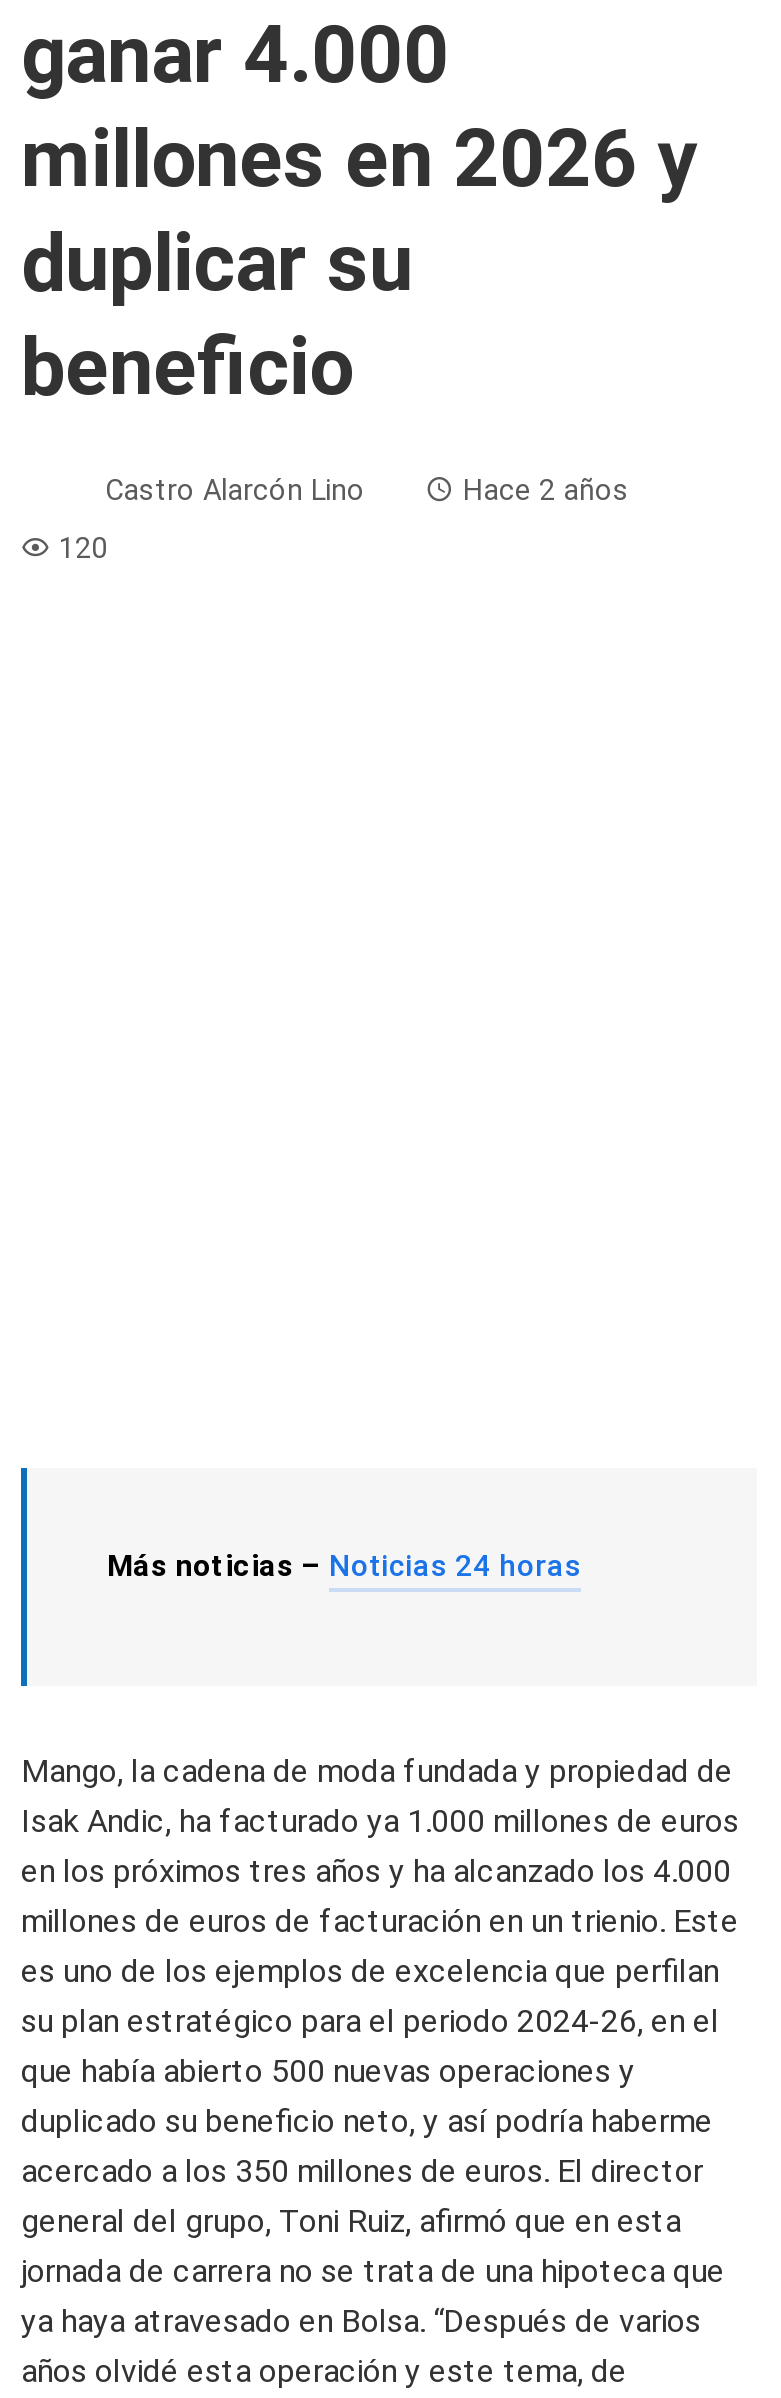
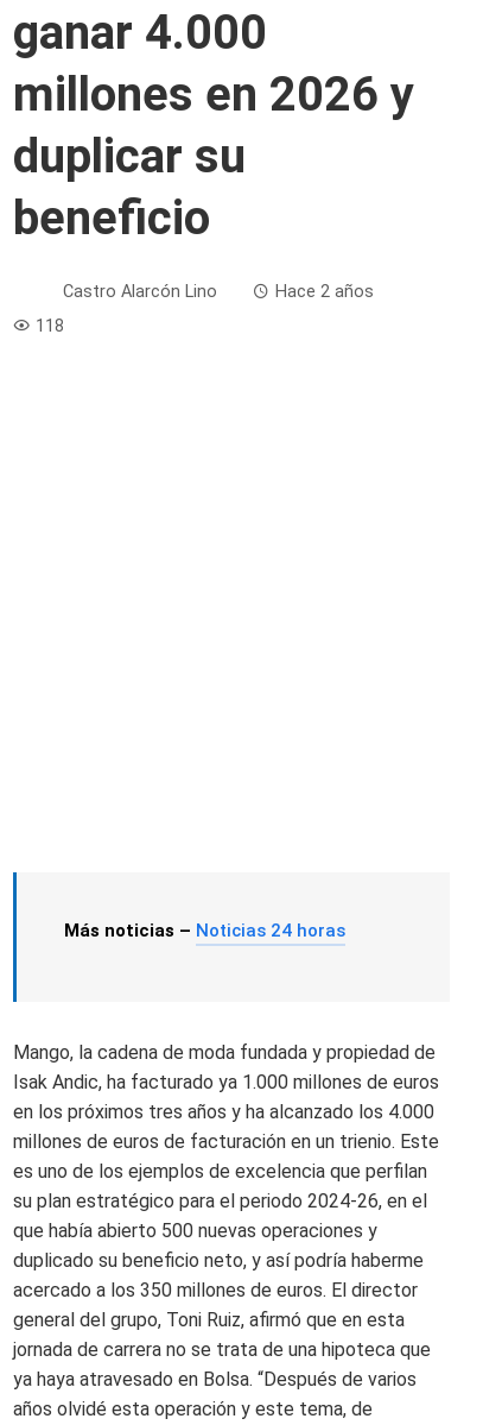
[59,532,107,566] 120 -> [36,316,64,336] 118

